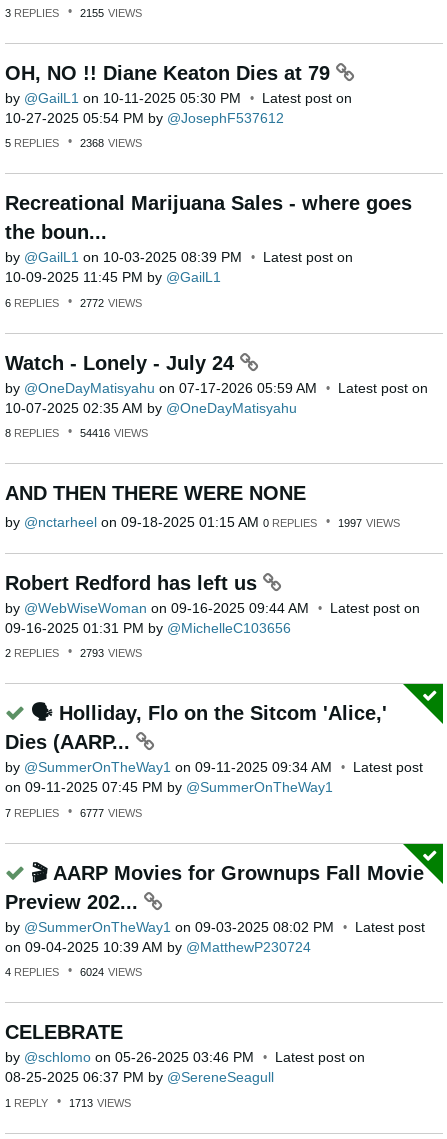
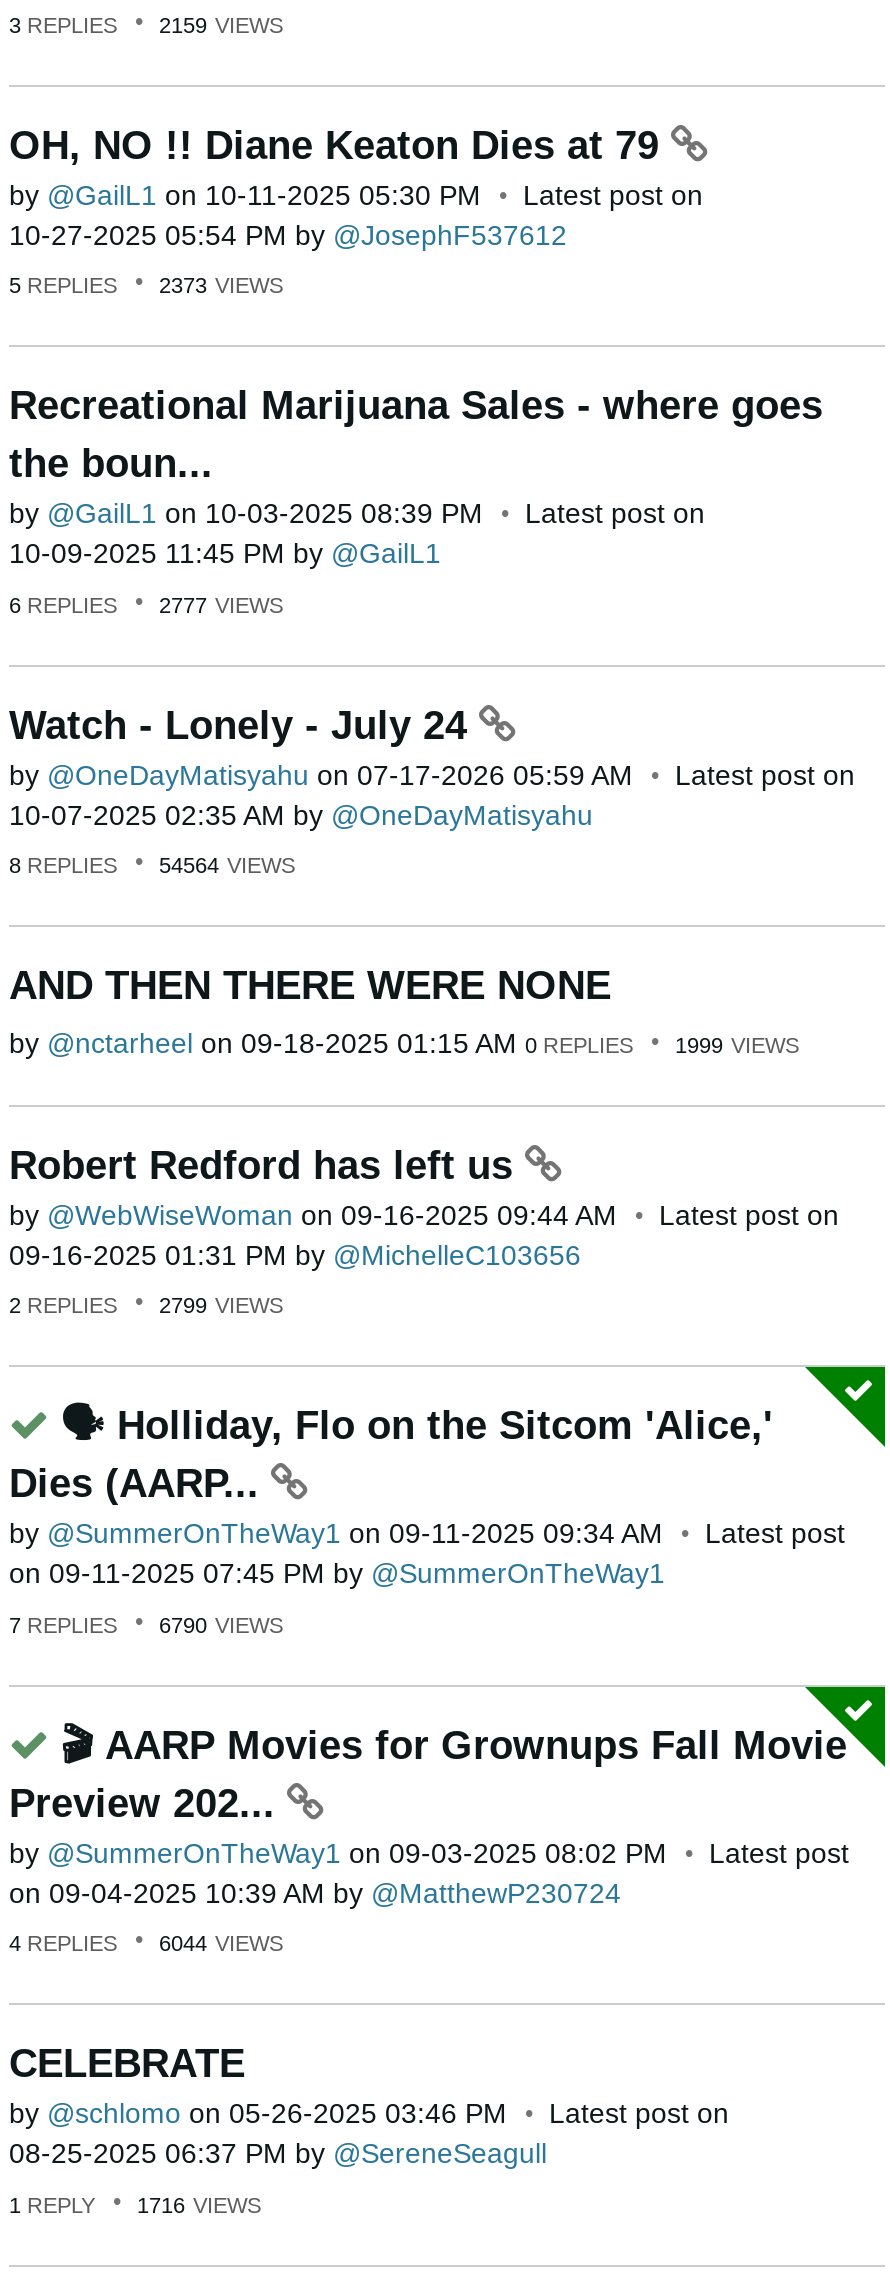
[5,7,142,19] 3 REPLIES 2155 VIEWS -> [9,12,283,36] 3 REPLIES 2159 VIEWS
[5,137,142,149] 5 REPLIES 2368 VIEWS -> [9,273,283,297] 5 REPLIES 2373 VIEWS
[5,297,142,309] 6 REPLIES 2772 VIEWS -> [9,592,283,616] 6 REPLIES 2777 VIEWS
[5,427,148,439] 8 REPLIES 54416 VIEWS -> [9,853,295,877] 8 REPLIES 54564 VIEWS
[5,514,400,530] by nctarheel on 09-18-2025 01:15 AM 0 REPLIES 1997 VIEWS -> [9,1026,799,1058] by nctarheel on 09-18-2025 01:15 AM 0 REPLIES 1999 VIEWS
[5,647,142,659] 2 REPLIES 2793 VIEWS -> [9,1293,283,1317] 2 REPLIES 2799 VIEWS
[5,807,142,819] 7 REPLIES 6777 VIEWS -> [9,1612,283,1636] 7 REPLIES 6790 VIEWS
[5,966,142,978] 4 REPLIES 6024 VIEWS -> [9,1931,283,1955] 4 REPLIES 6044 VIEWS
[5,1097,131,1109] 1 REPLY 1713 VIEWS -> [9,2192,261,2216] 1 REPLY 1716 VIEWS

